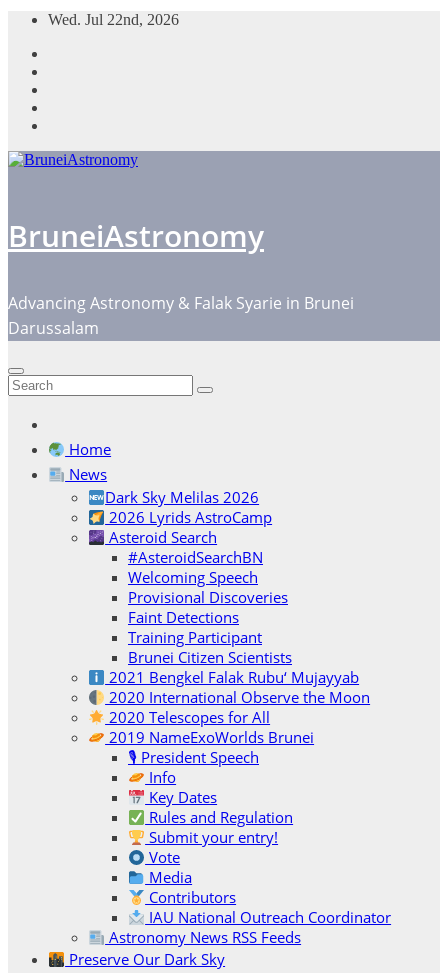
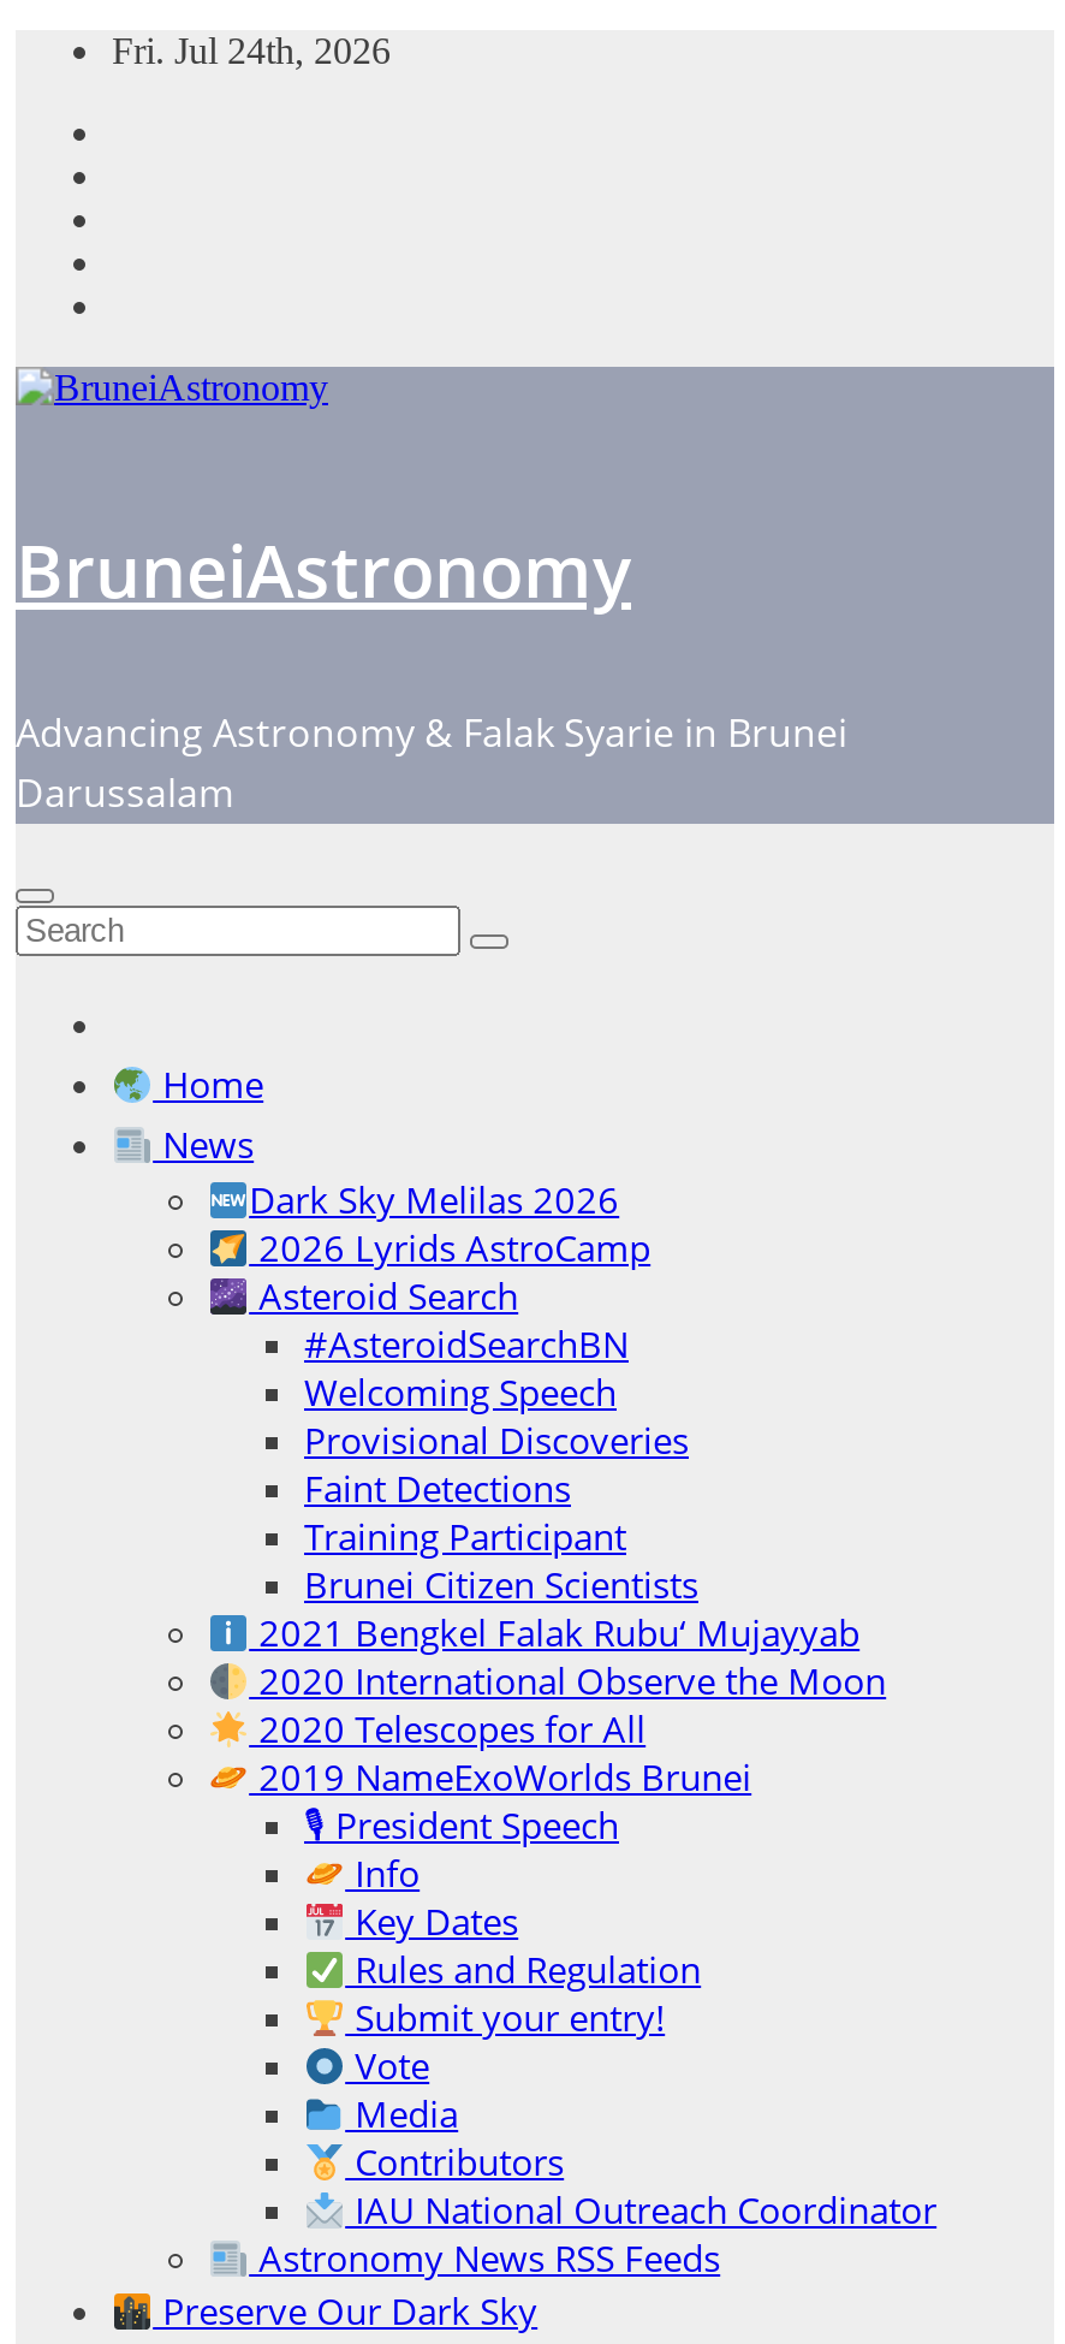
[48,11,179,28] Wed. Jul 22nd, 2026 -> [112,30,391,71] Fri. Jul 24th, 2026

